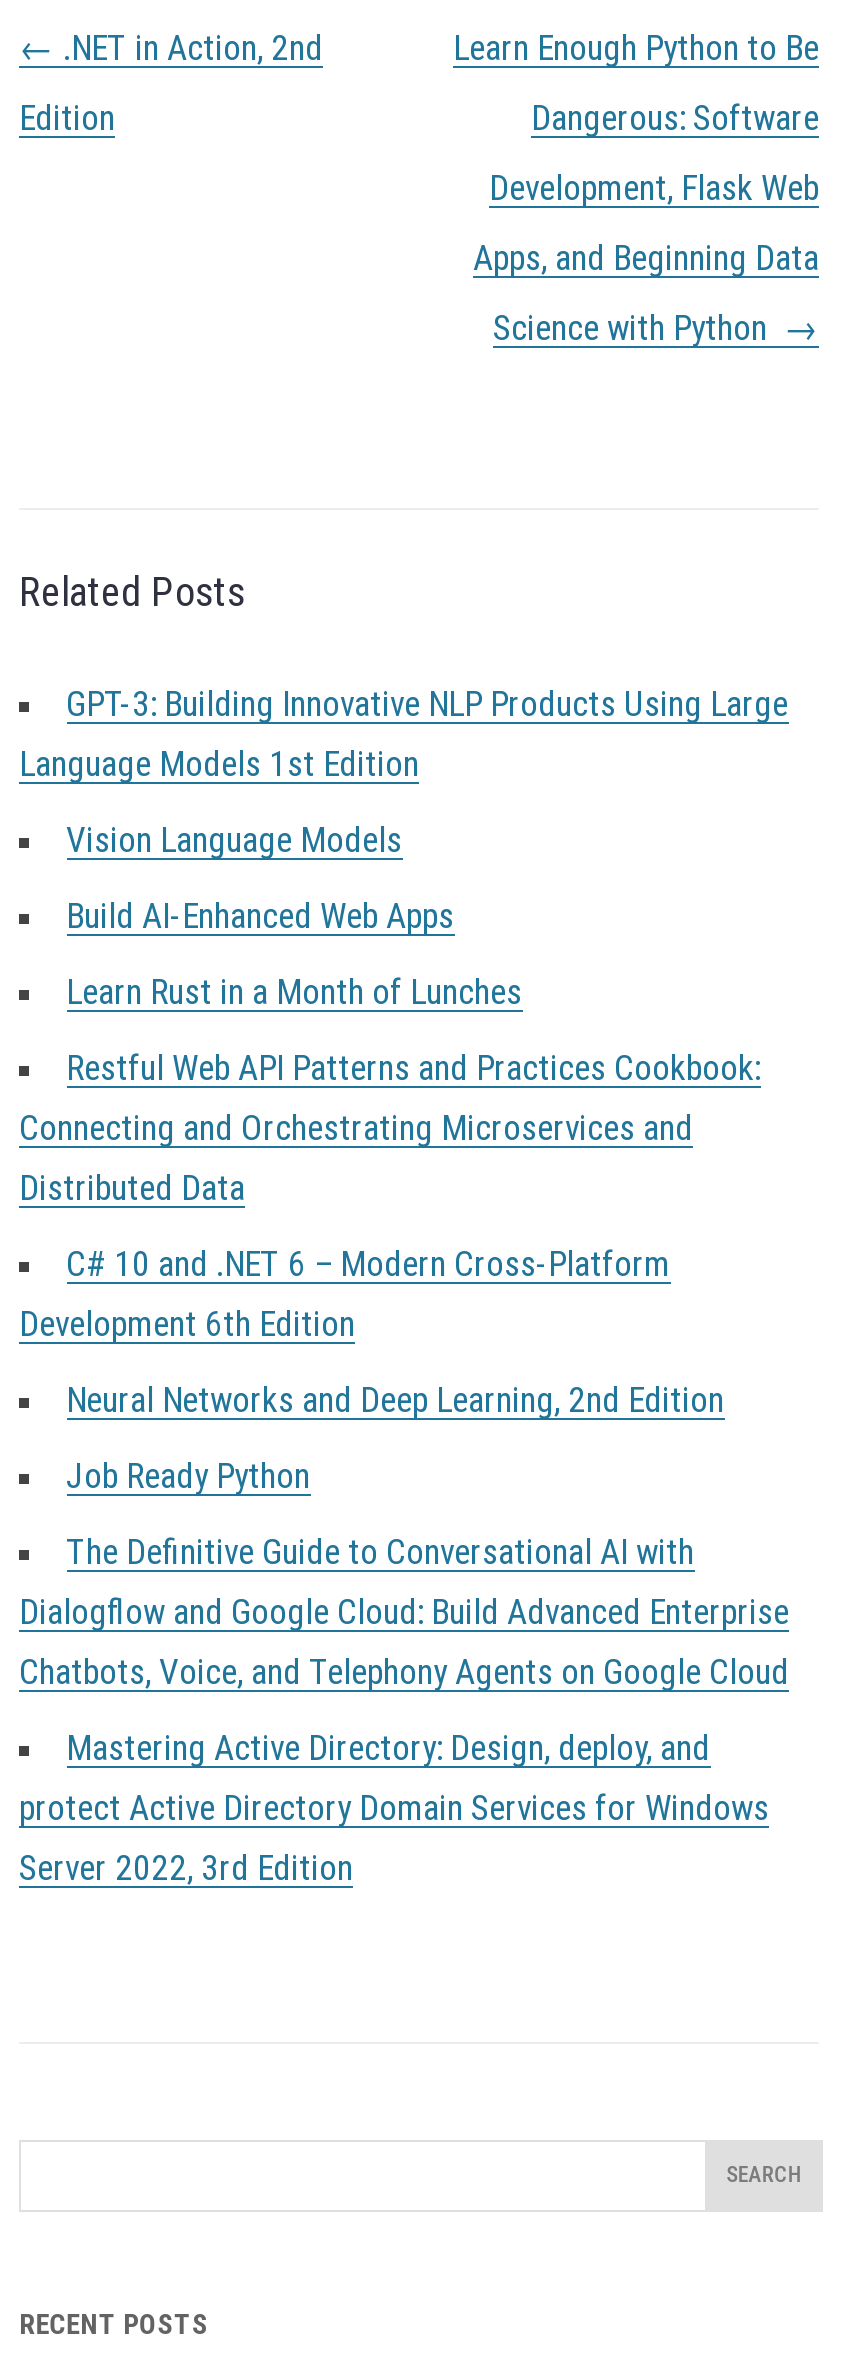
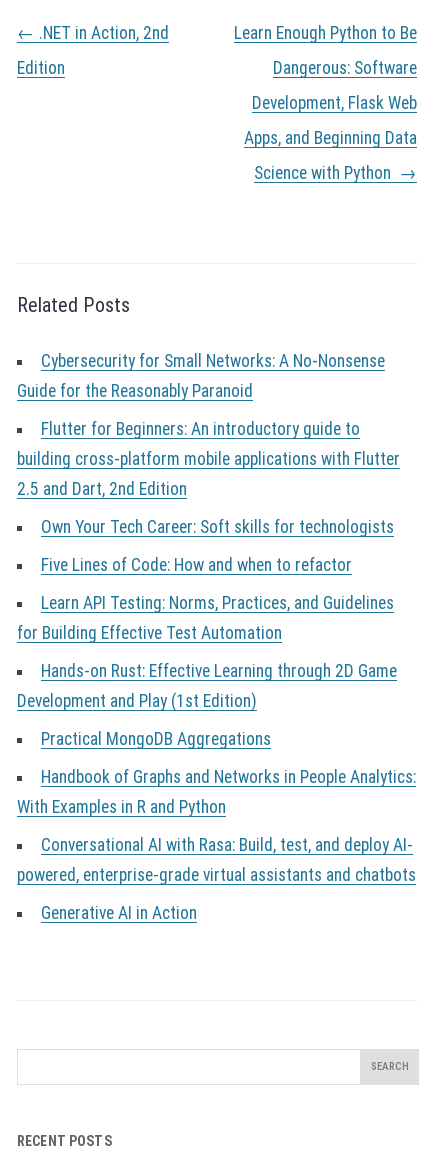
[19,684,789,1888] GPT-3: Building Innovative NLP Products Using Large | Language Models 1st Edition | Vision Language Models | Build AI-Enhanced Web Apps | Learn Rust in a Month of Lunches | Restful Web API Patterns and Practices Cookbook: | Connecting and Orchestrating Microservices and | Distributed Data | C# 10 and .NET 6 – Modern Cross-Platform | Development 6th Edition | Neural Networks and Deep Learning, 2nd Edition | Job Ready Python | The Definitive Guide to Conversational AI with | Dialogflow and Google Cloud: Build Advanced Enterprise | Chatbots, Voice, and Telephony Agents on Google Cloud | Mastering Active Directory: Design, deploy, and | protect Active Directory Domain Services for Windows | Server 2022, 3rd Edition -> [17,351,416,923] Cybersecurity for Small Networks: A No-Nonsense | Guide for the Reasonably Paranoid | Flutter for Beginners: An introductory guide to | building cross-platform mobile applications with Flutter | 2.5 and Dart, 2nd Edition | Own Your Tech Career: Soft skills for technologists | Five Lines of Code: How and when to refactor | Learn API Testing: Norms, Practices, and Guidelines | for Building Effective Test Automation | Hands-on Rust: Effective Learning through 2D Game | Development and Play (1st Edition) | Practical MongoDB Aggregations | Handbook of Graphs and Networks in People Analytics: | With Examples in R and Python | Conversational AI with Rasa: Build, test, and deploy AI- | powered, enterprise-grade virtual assistants and chatbots | Generative AI in Action

